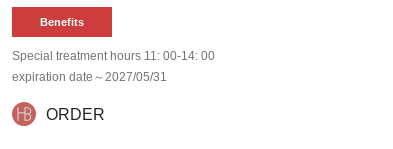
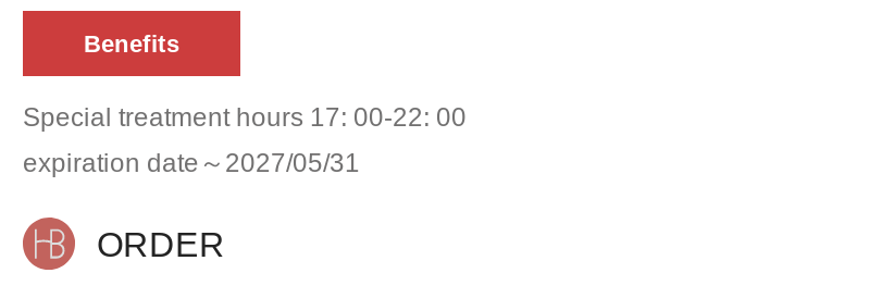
[12,49,215,63] Special treatment hours 11: 00-14: 00 -> [23,102,467,133] Special treatment hours 17: 00-22: 00

